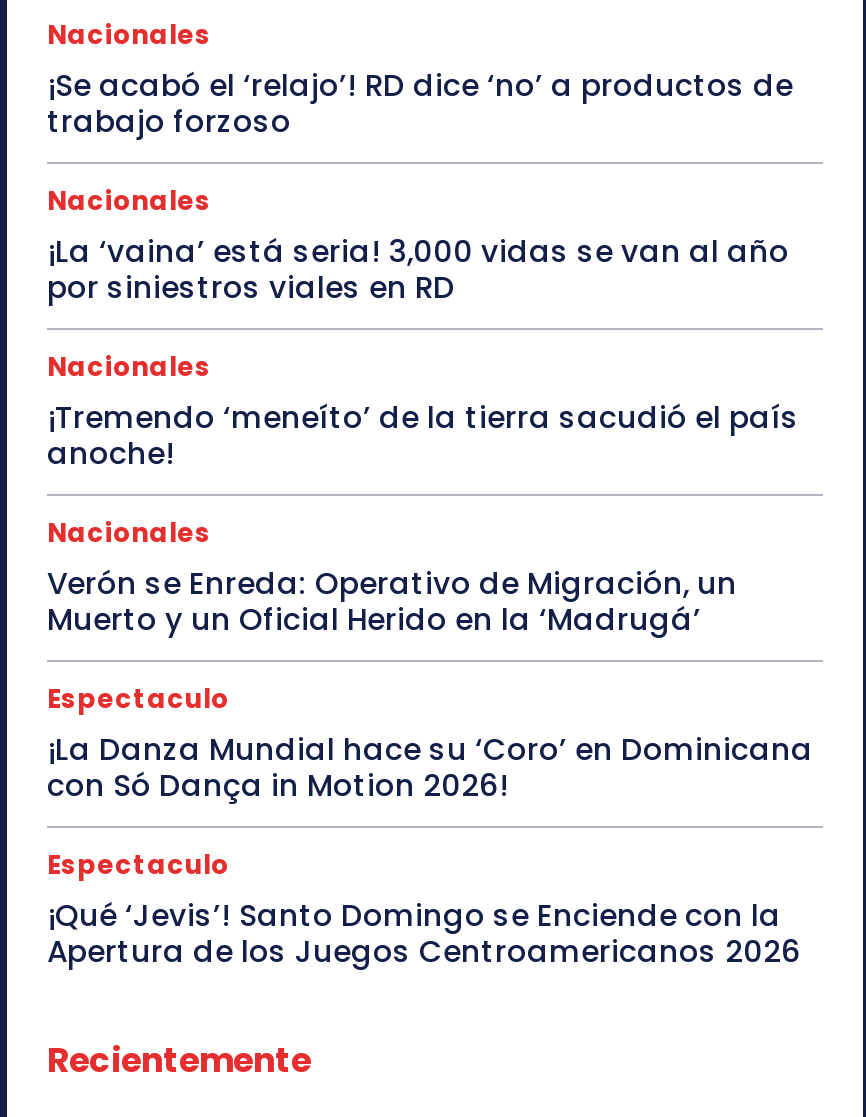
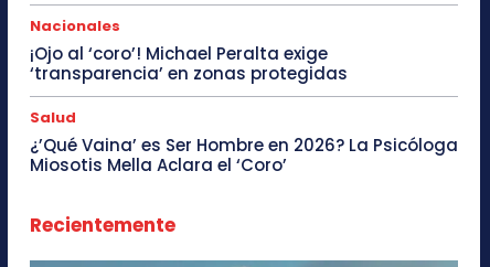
[47,65,813,973] ¡Se acabó el ‘relajo’! RD dice ‘no’ a productos de | trabajo forzoso | Nacionales | ¡La ‘vaina’ está seria! 3,000 vidas se van al año | por siniestros viales en RD | Nacionales | ¡Tremendo ‘meneíto’ de la tierra sacudió el país | anoche! | Nacionales | Verón se Enreda: Operativo de Migración, un | Muerto y un Oficial Herido en la ‘Madrugá’ | Espectaculo | ¡La Danza Mundial hace su ‘Coro’ en Dominicana | con Só Dança in Motion 2026! | Espectaculo | ¡Qué ‘Jevis’! Santo Domingo se Enciende con la | Apertura de los Juegos Centroamericanos 2026 -> [30,42,458,177] ¡Ojo al ‘coro’! Michael Peralta exige | ‘transparencia’ en zonas protegidas | Salud | ¿’Qué Vaina’ es Ser Hombre en 2026? La Psicóloga | Miosotis Mella Aclara el ‘Coro’

